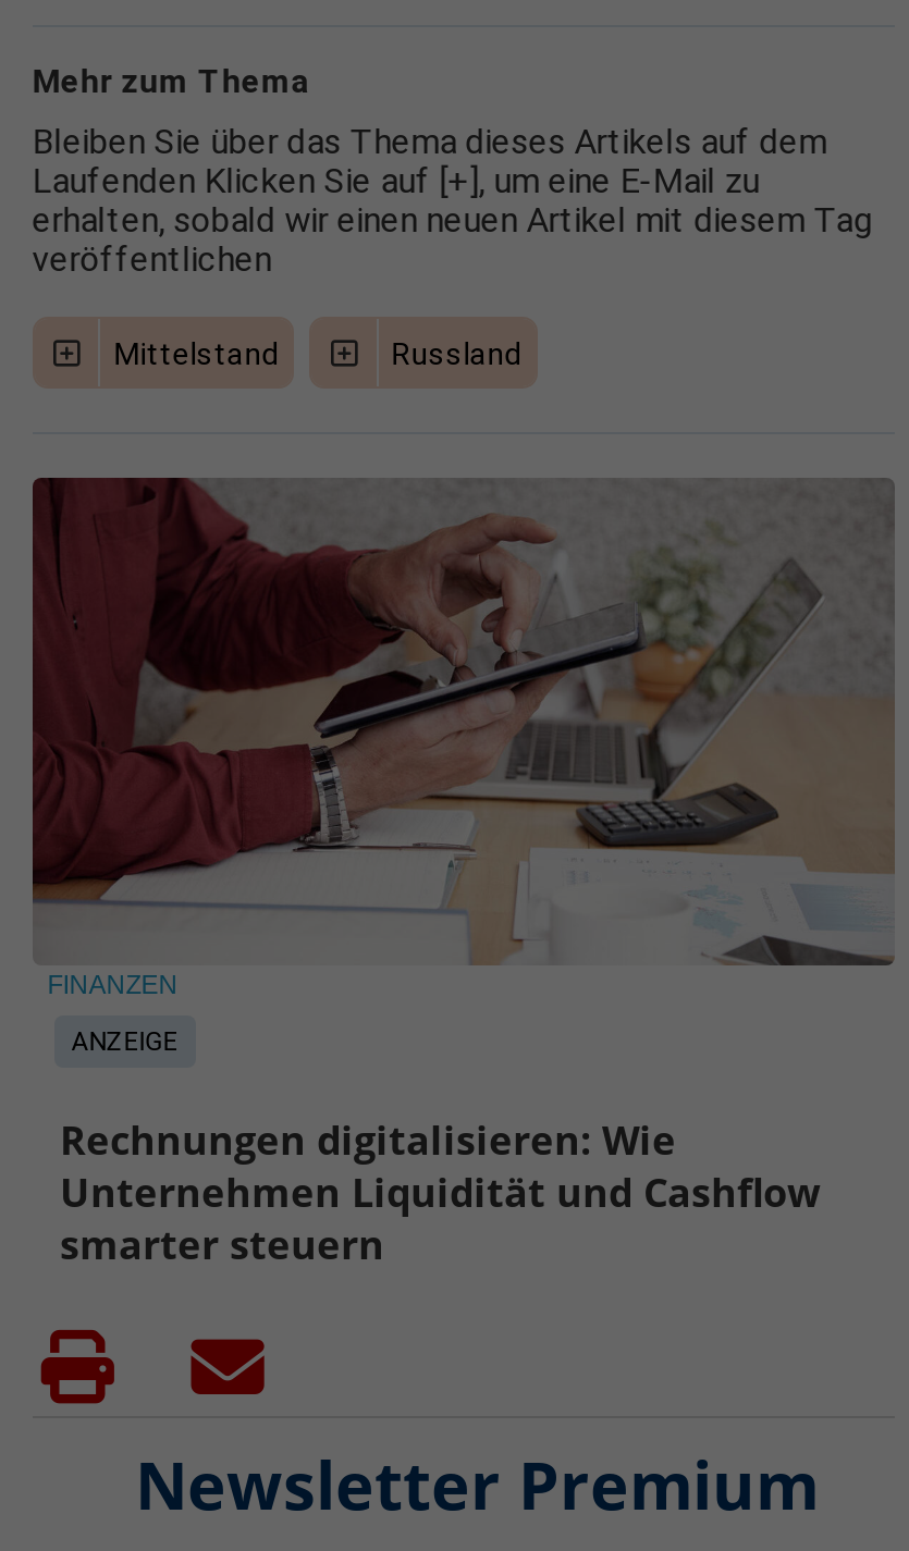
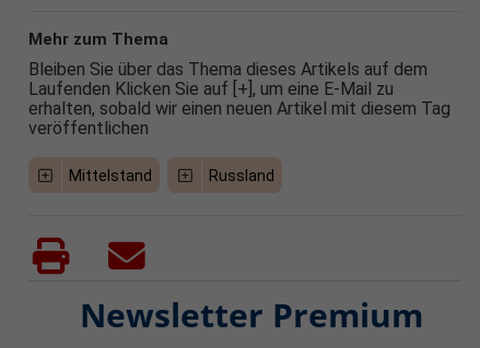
[30,476,897,1271] [image] | FINANZEN | Rechnungen digitalisieren: Wie | Unternehmen Liquidität und Cashflow | smarter steuern -> none
[71,1025,178,1056] ANZEIGE -> none

